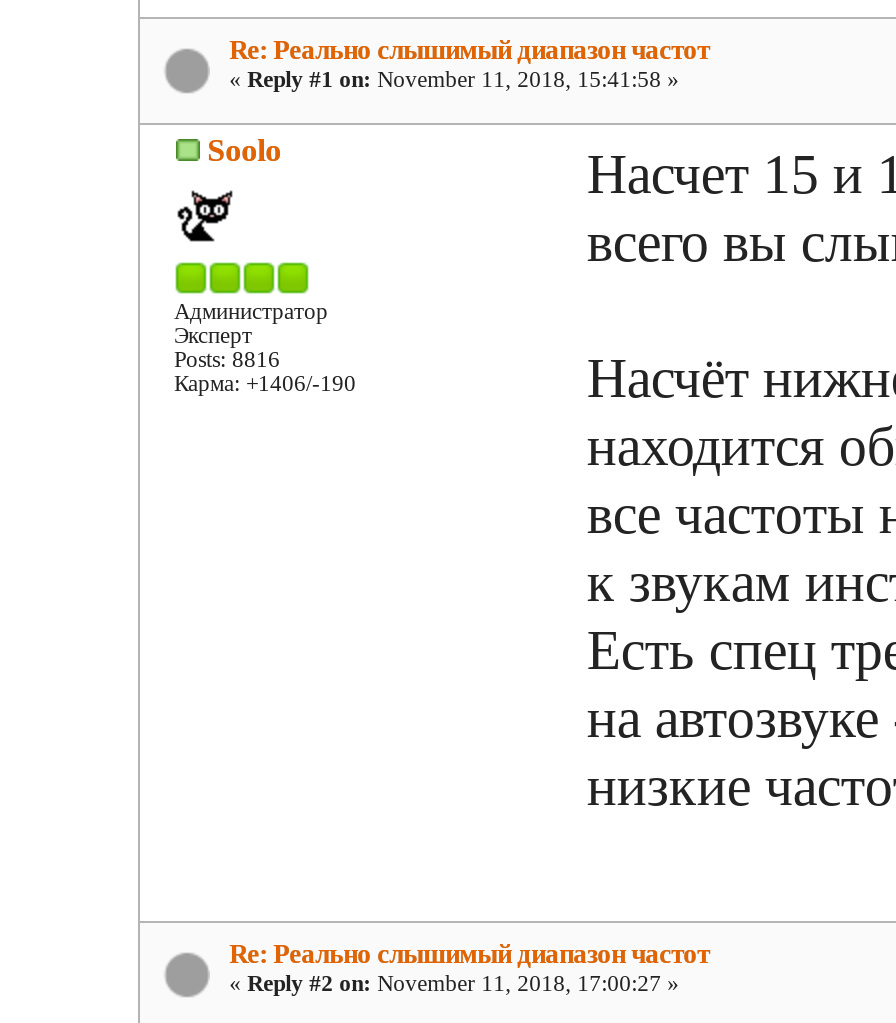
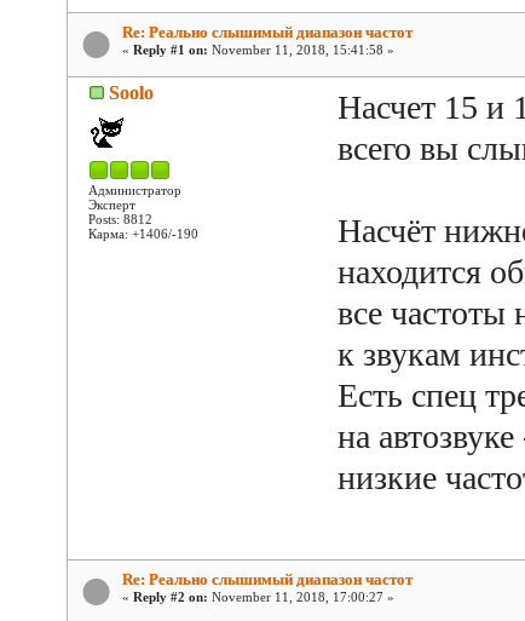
[174,346,280,370] Posts: 8816 -> [88,211,152,226] Posts: 8812

